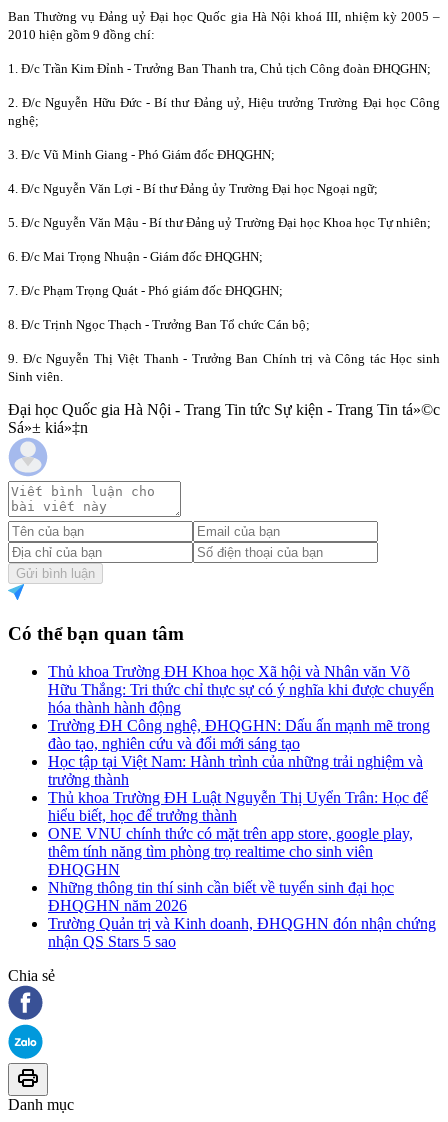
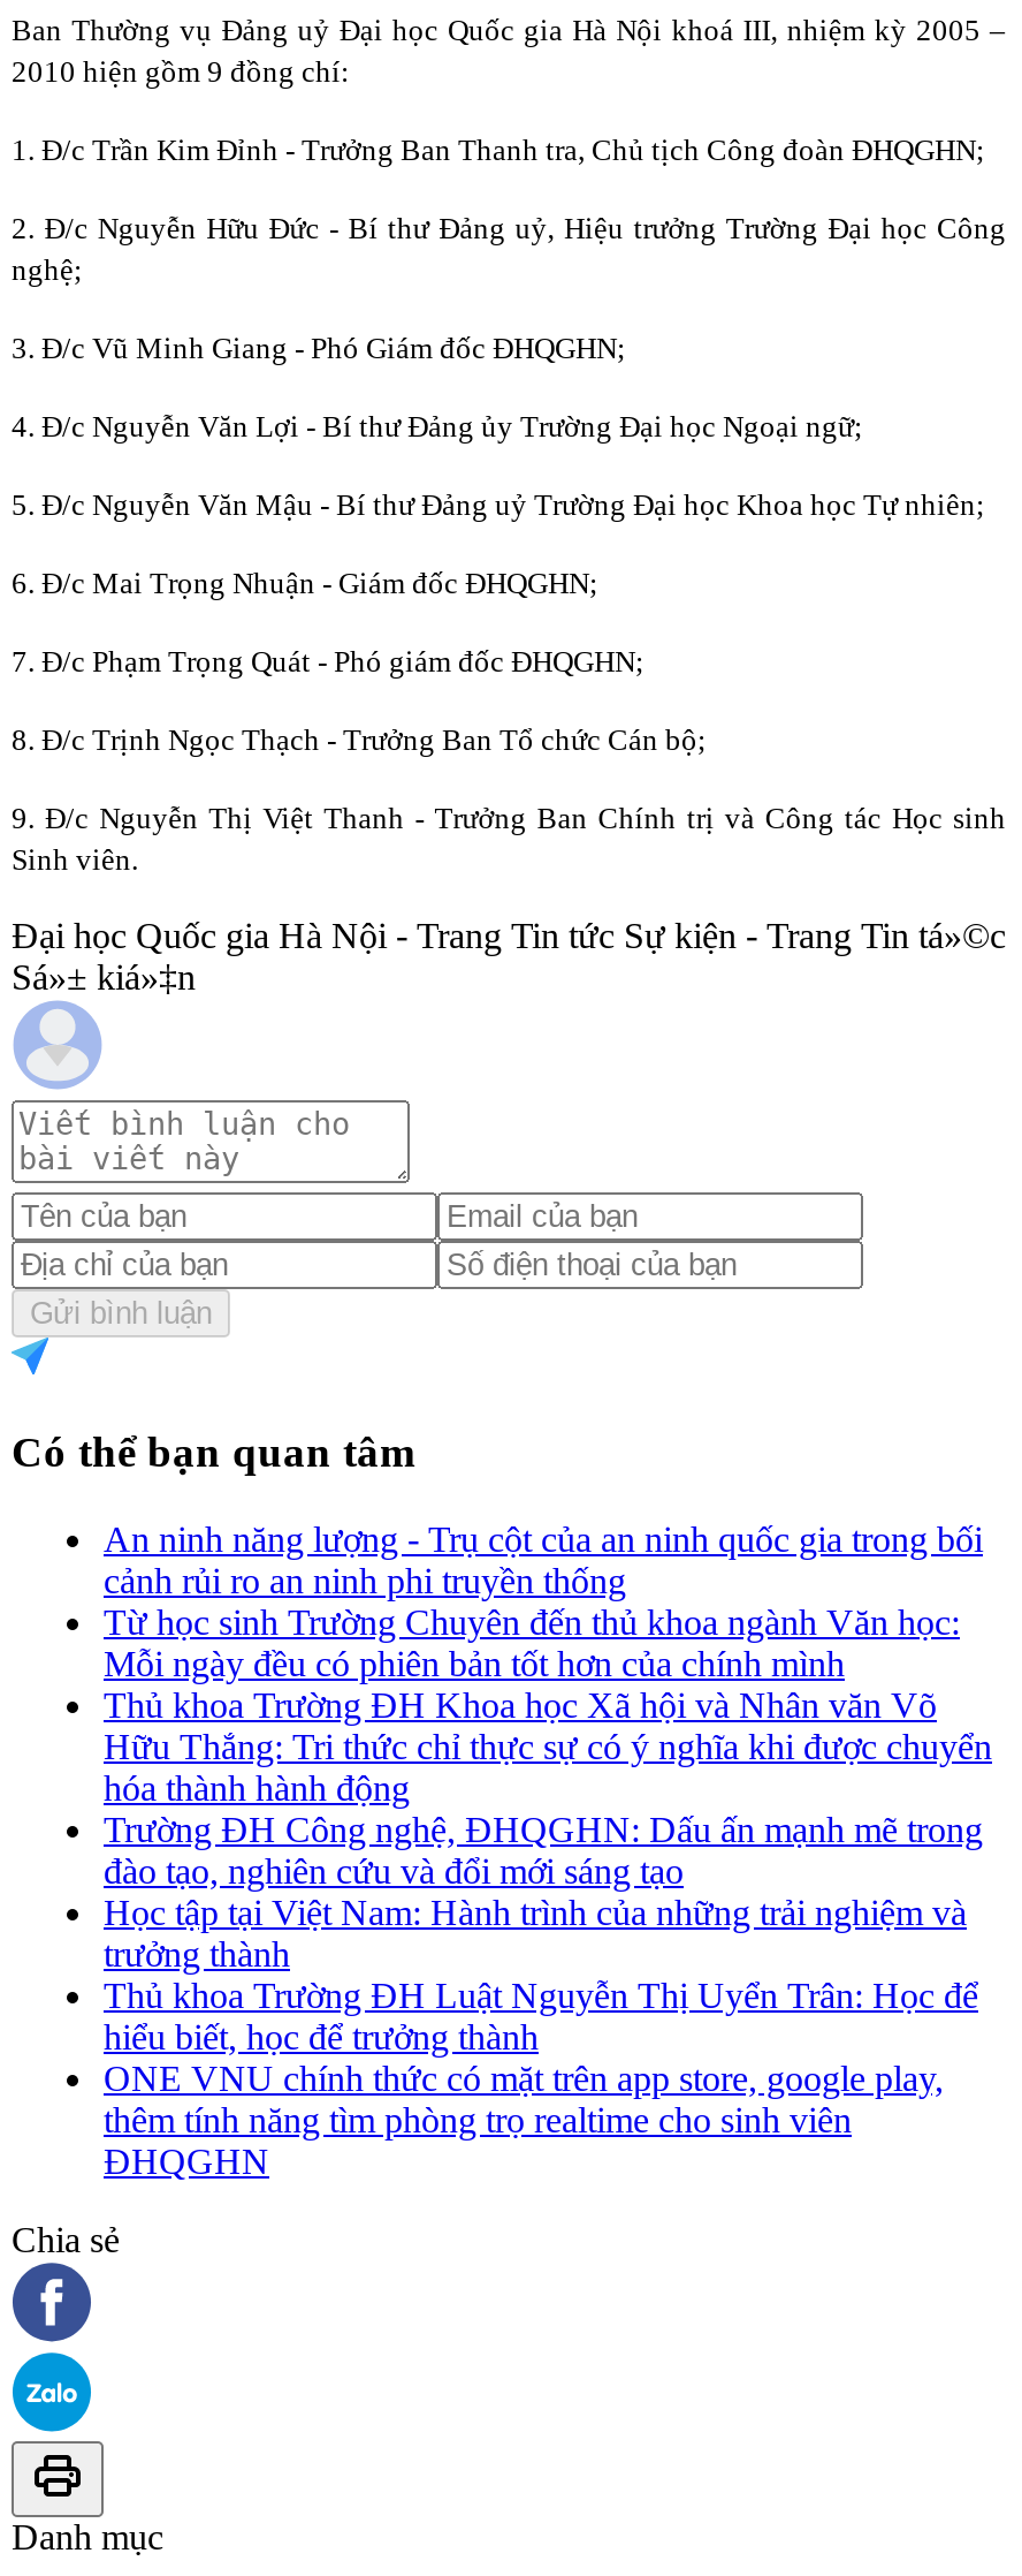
none -> [104,1520,983,1684] An ninh năng lượng - Trụ cột của an ninh quốc gia trong bối | cảnh rủi ro an ninh phi truyền thống | Từ học sinh Trường Chuyên đến thủ khoa ngành Văn học: | Mỗi ngày đều có phiên bản tốt hơn của chính mình
moved [48,663,434,878] -> [104,1686,992,2181]: Thủ khoa Trường ĐH Khoa học Xã hội và Nhân văn Võ | Hữu Thắng: Tri thức chỉ thực sự có ý nghĩa khi được chuyển | hóa thành hành động | ... | thêm tính năng tìm phòng trọ realtime cho sinh viên | ĐHQGHN
[48,879,436,950] Những thông tin thí sinh cần biết về tuyển sinh đại học | ĐHQGHN năm 2026 | Trường Quản trị và Kinh doanh, ĐHQGHN đón nhận chứng | nhận QS Stars 5 sao -> none

